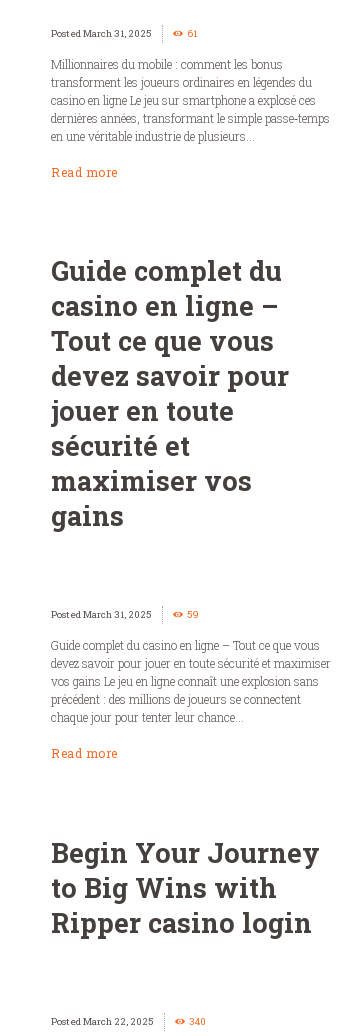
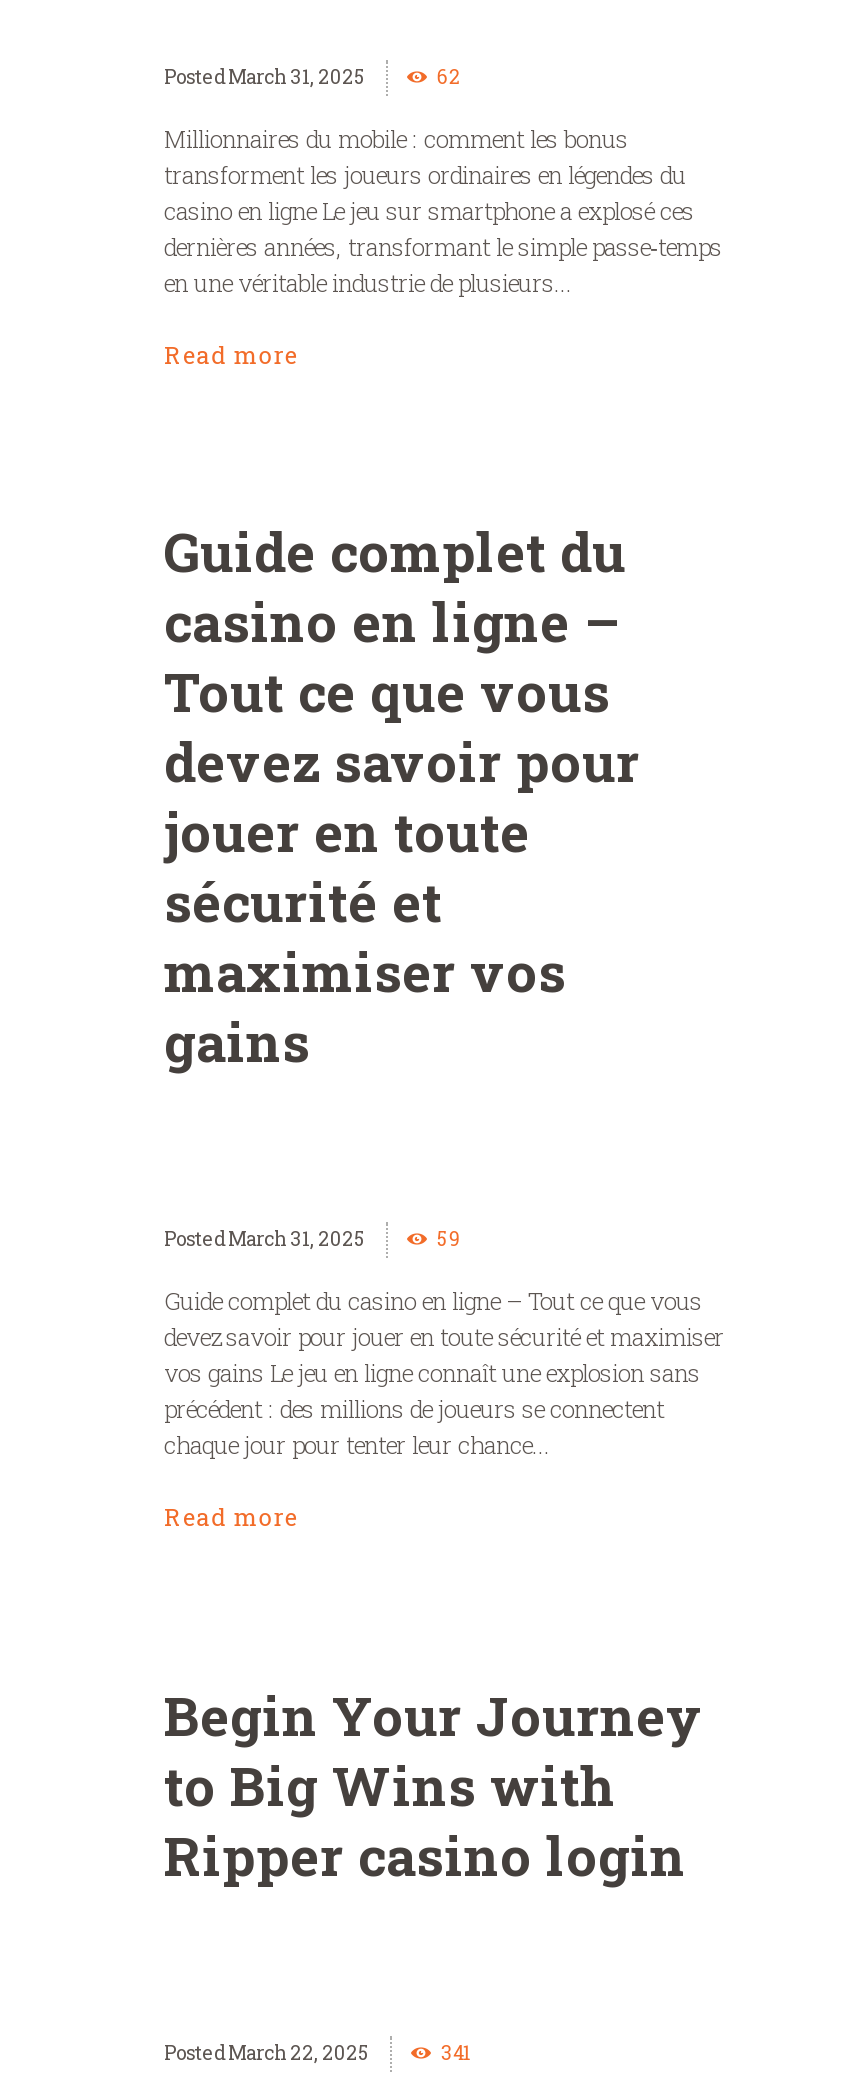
[187,26,197,39] 61 -> [437,63,461,89] 62
[189,1014,206,1027] 340 -> [441,2039,471,2065] 341

